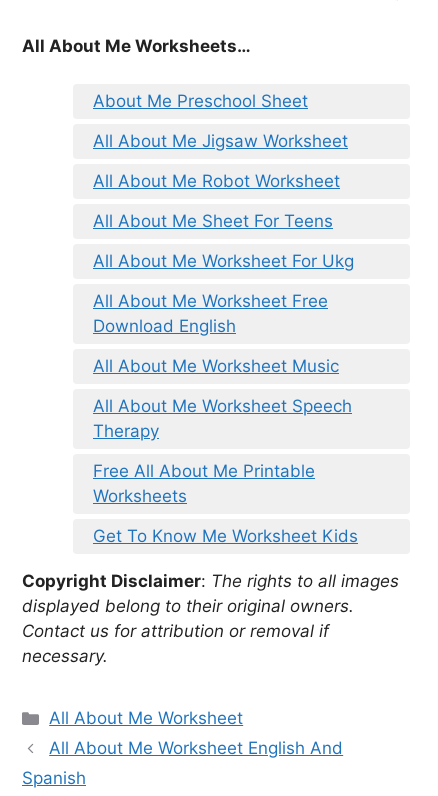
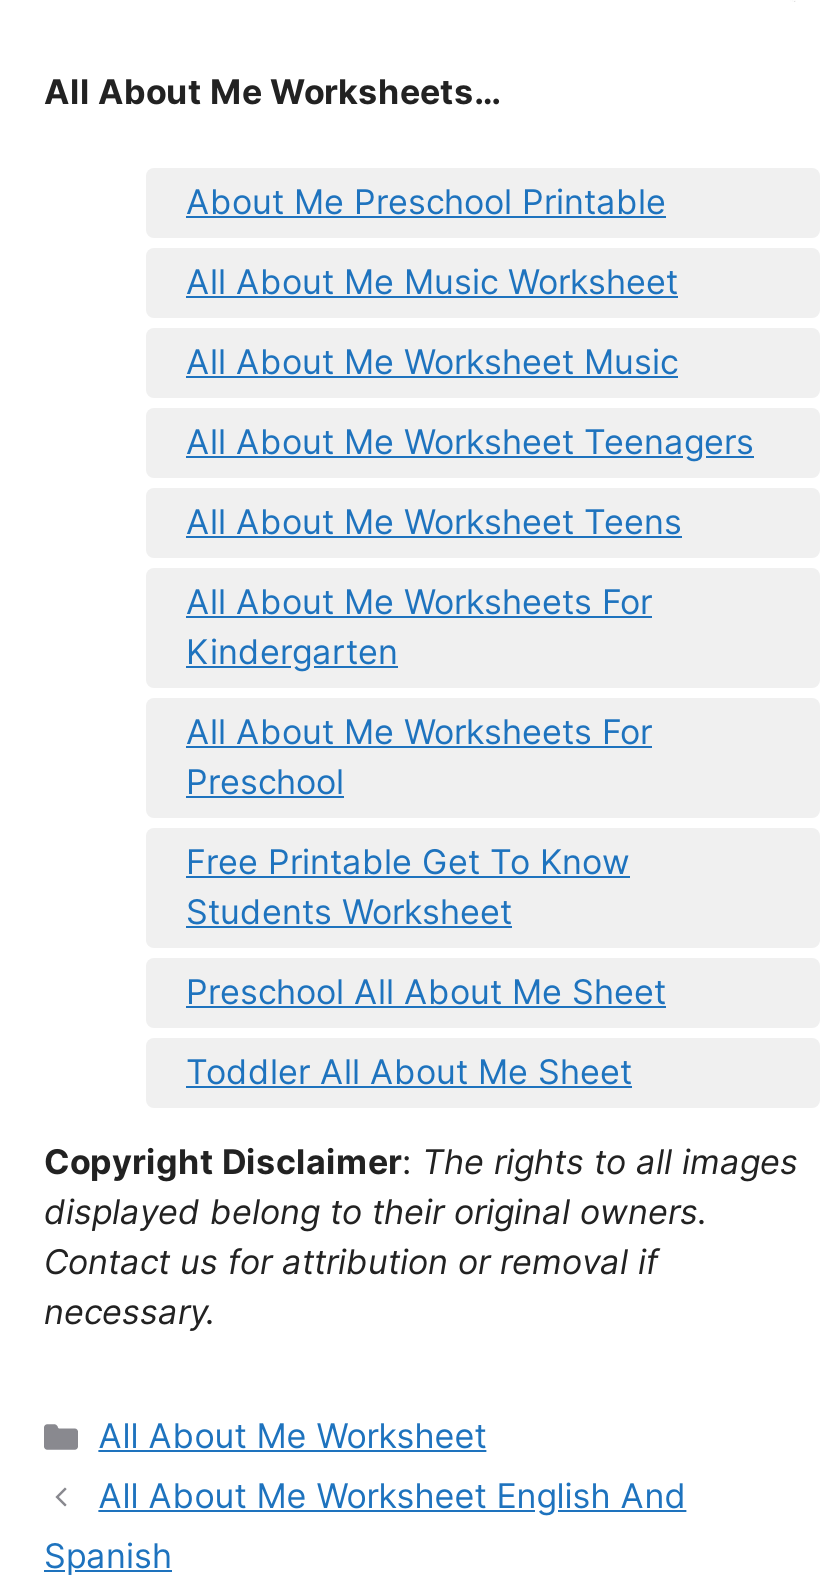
[93,91,354,336] About Me Preschool Sheet | All About Me Jigsaw Worksheet | All About Me Robot Worksheet | All About Me Sheet For Teens | All About Me Worksheet For Ukg | All About Me Worksheet Free | Download English -> [186,183,678,303] About Me Preschool Printable | All About Me Music Worksheet
moved [93,356,339,376] -> [186,343,678,383]: All About Me Worksheet Music
[93,396,358,546] All About Me Worksheet Speech | Therapy | Free All About Me Printable | Worksheets | Get To Know Me Worksheet Kids -> [186,423,754,1093] All About Me Worksheet Teenagers | All About Me Worksheet Teens | All About Me Worksheets For | Kindergarten | All About Me Worksheets For | Preschool | Free Printable Get To Know | Students Worksheet | Preschool All About Me Sheet | Toddler All About Me Sheet

